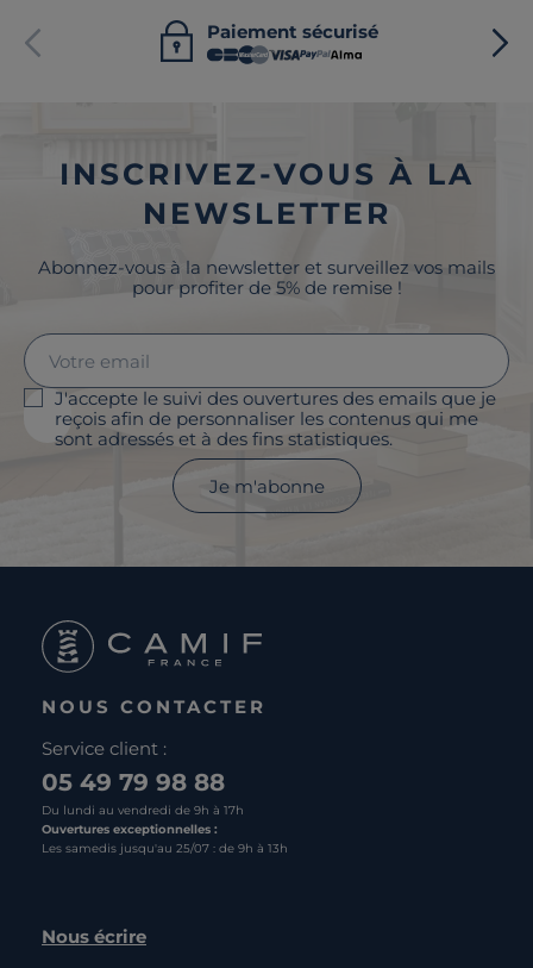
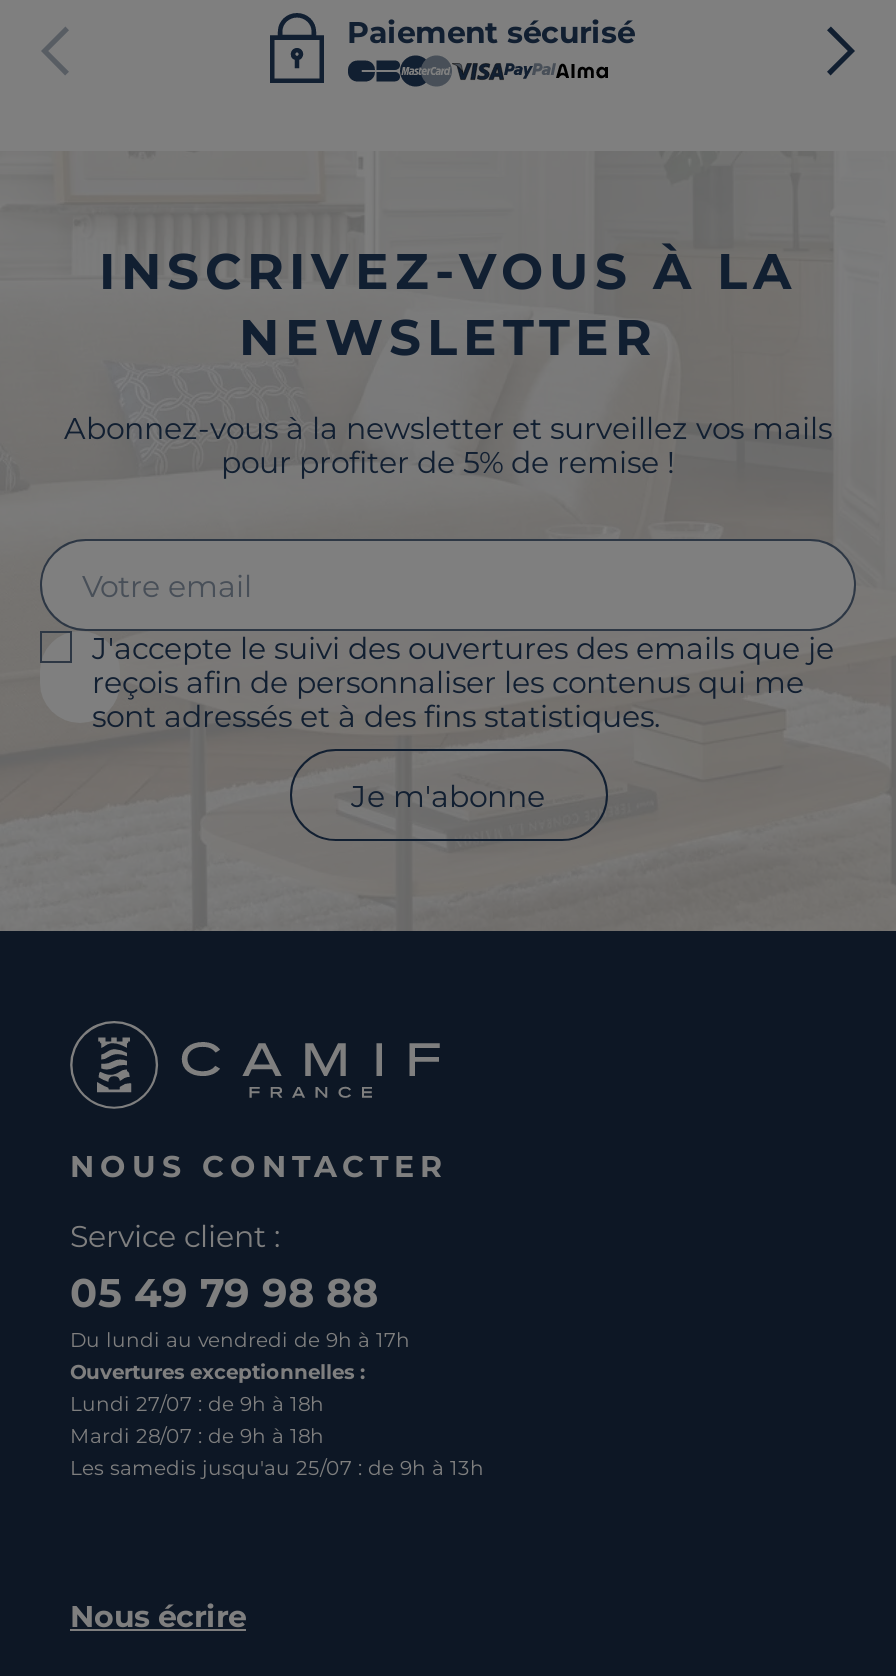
none -> [70,1390,324,1448] Lundi 27/07 : de 9h à 18h | Mardi 28/07 : de 9h à 18h

